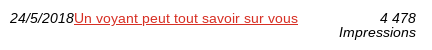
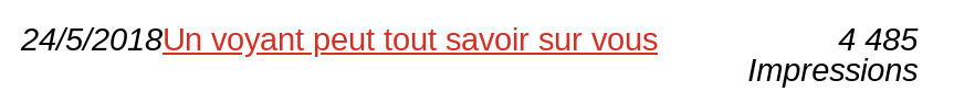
[380,10,416,26] 4 478 -> [838,21,918,57] 4 485

